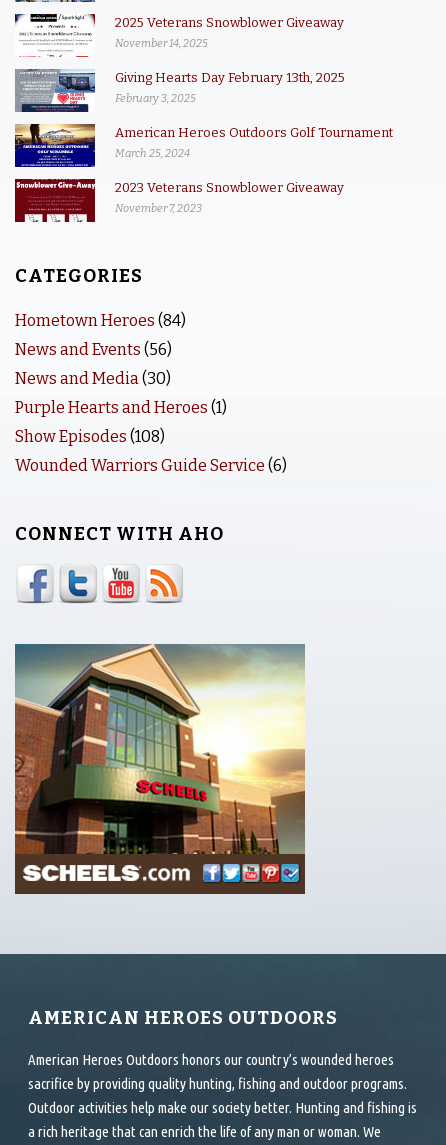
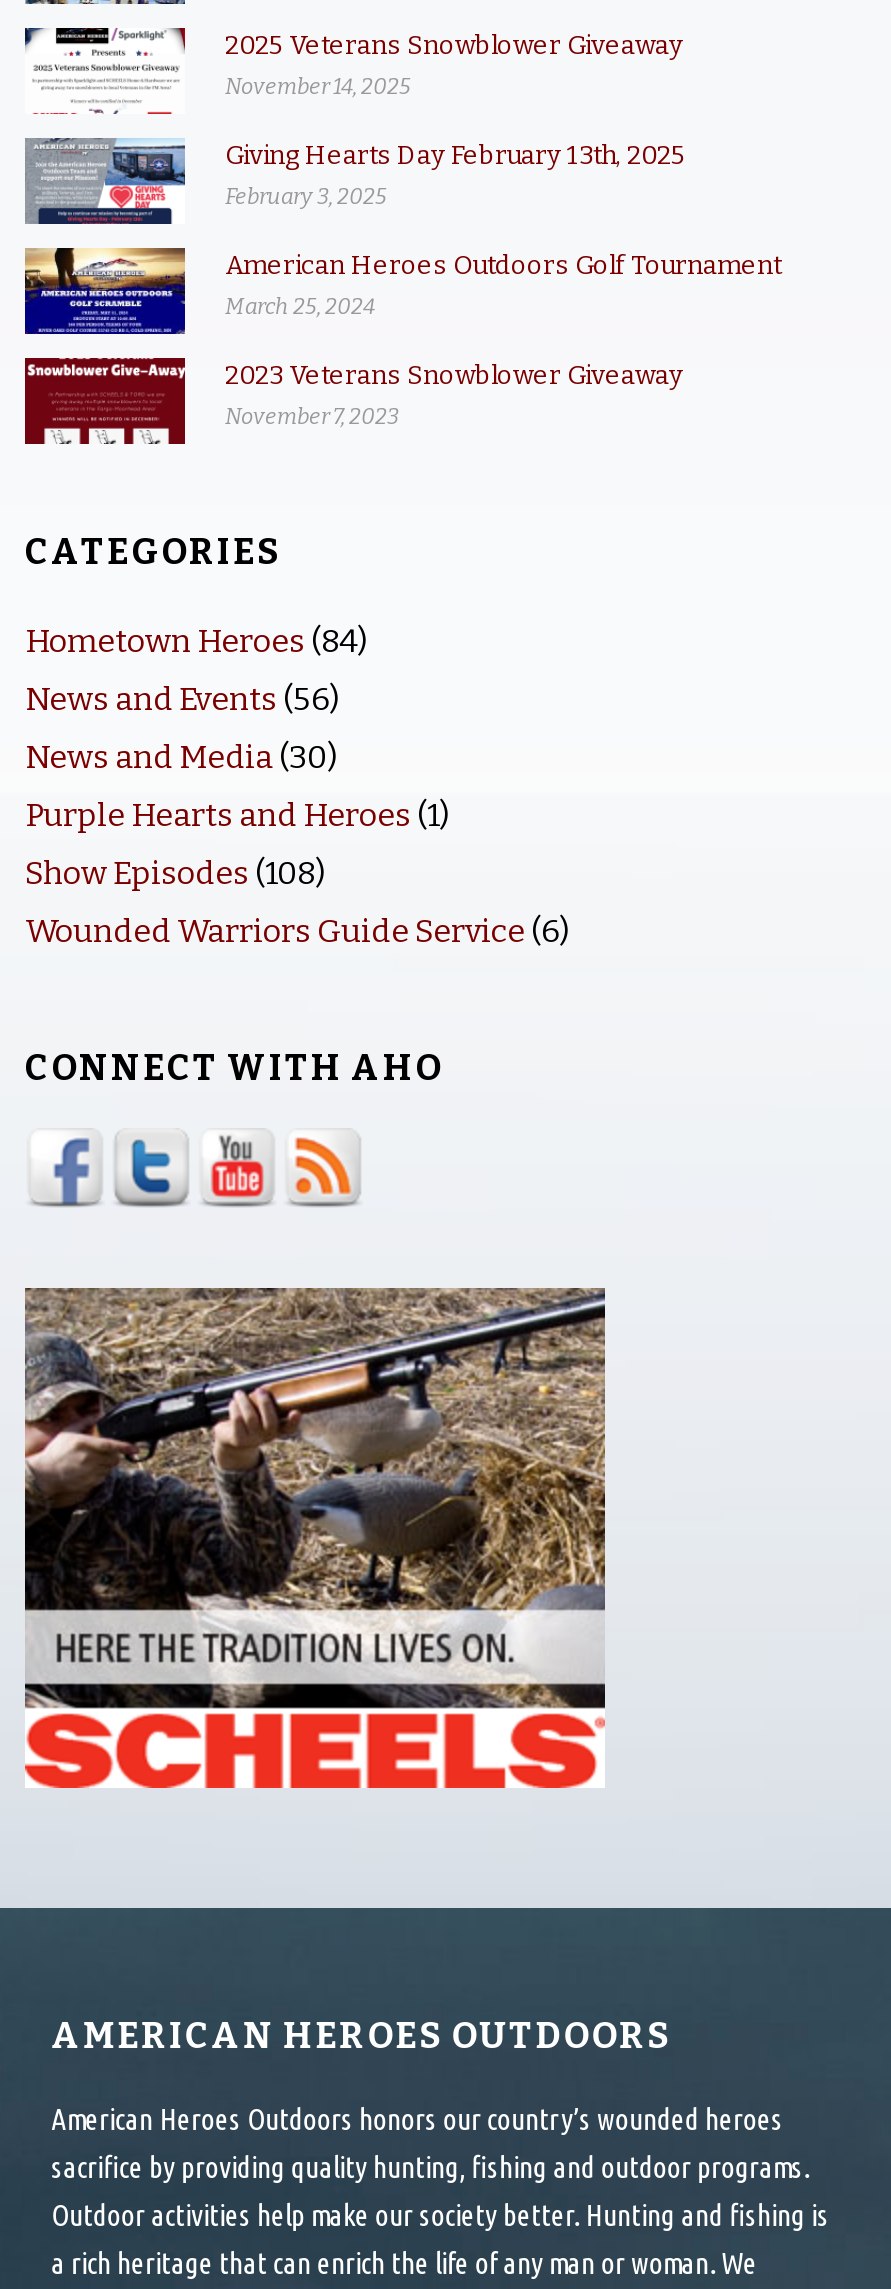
[14,644,306,895] [image] -> [23,1286,607,1790] [image]

